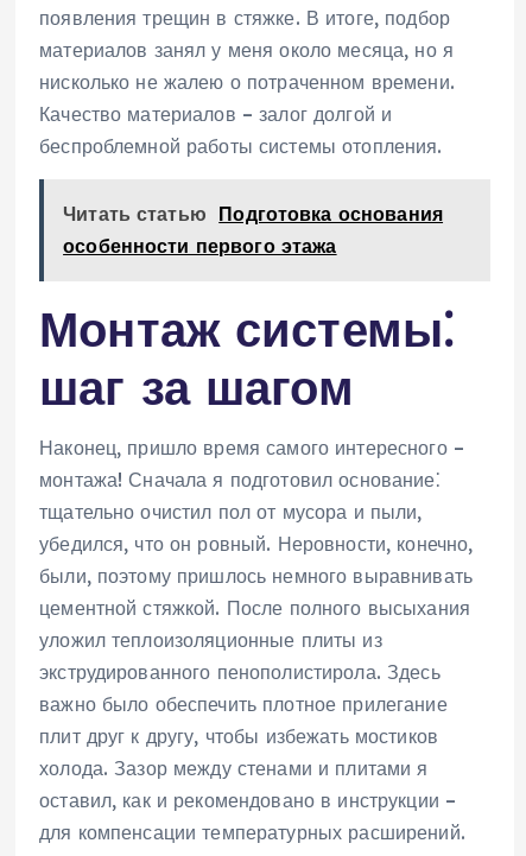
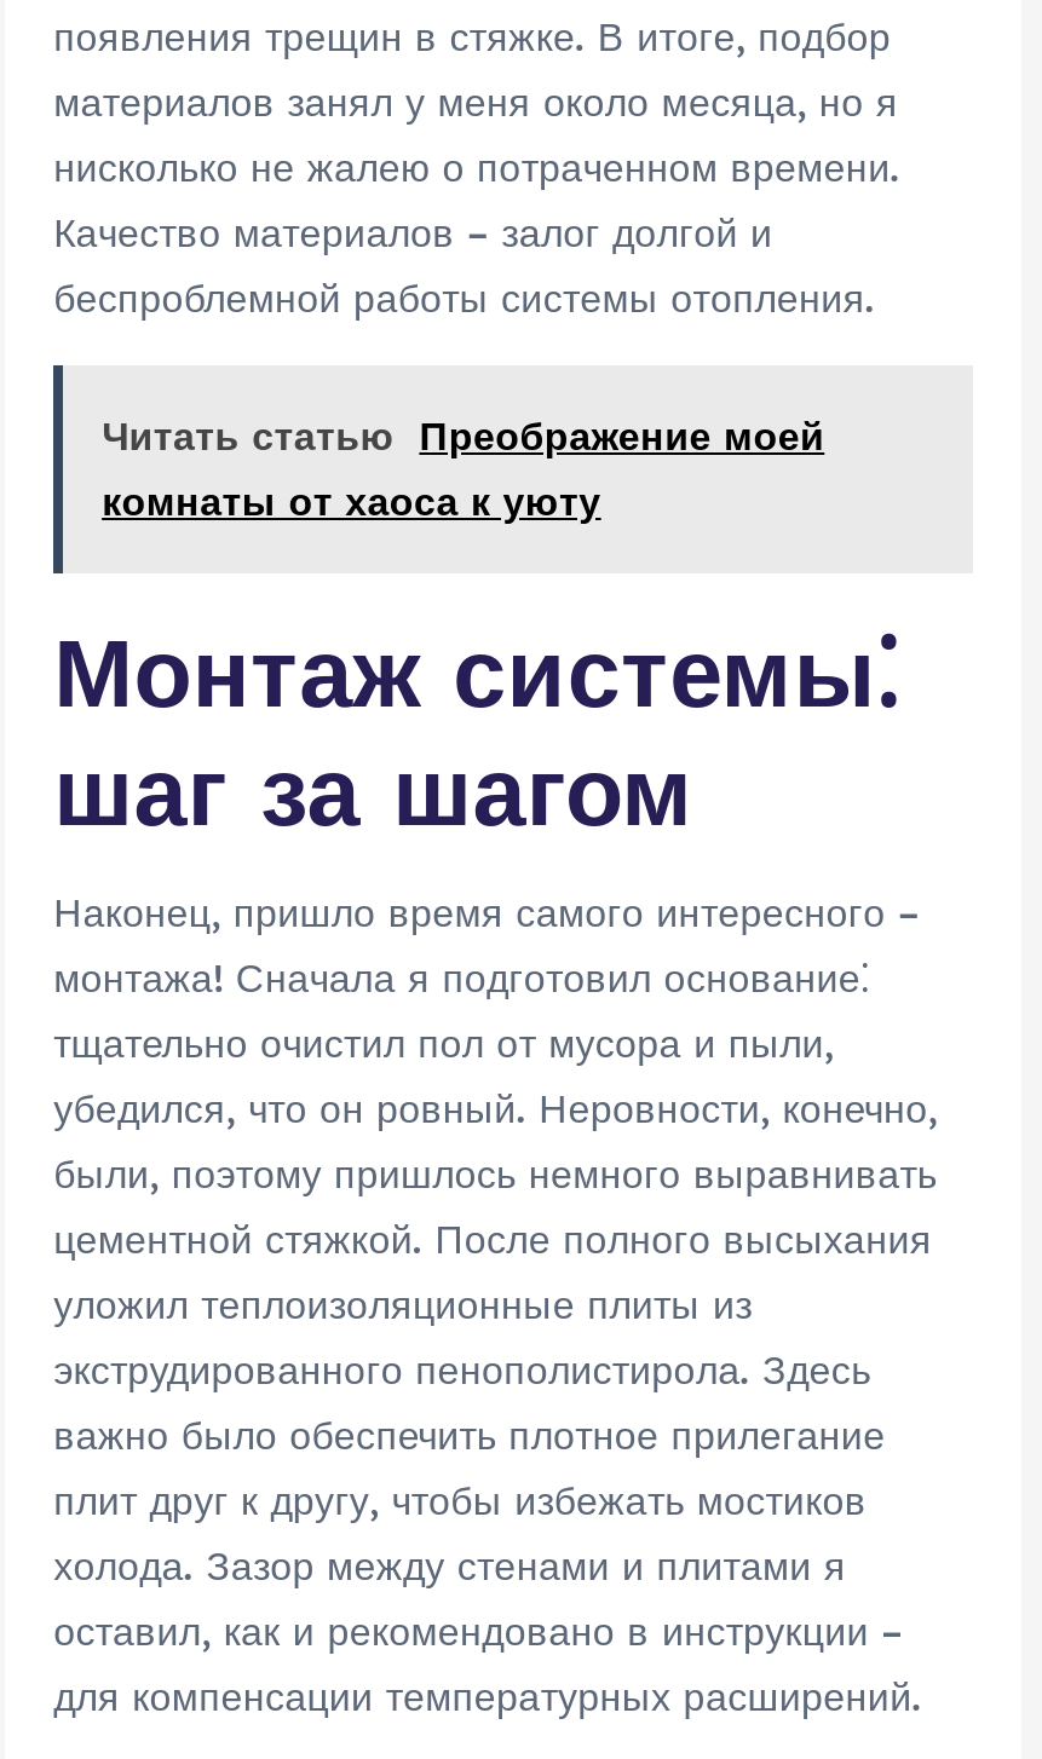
[63,202,443,258] Читать статью Подготовка основания | особенности первого этажа -> [102,412,824,526] Читать статью Преображение моей | комнаты от хаоса к уюту

